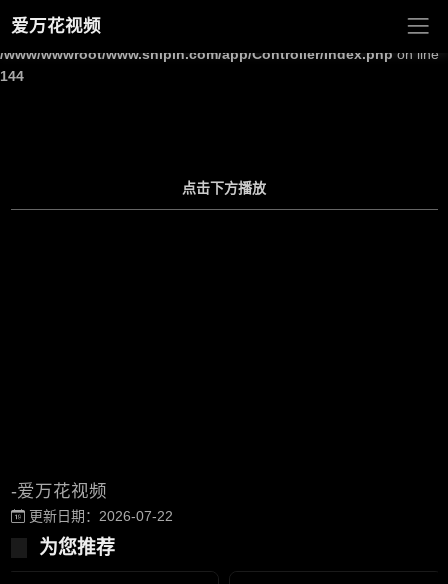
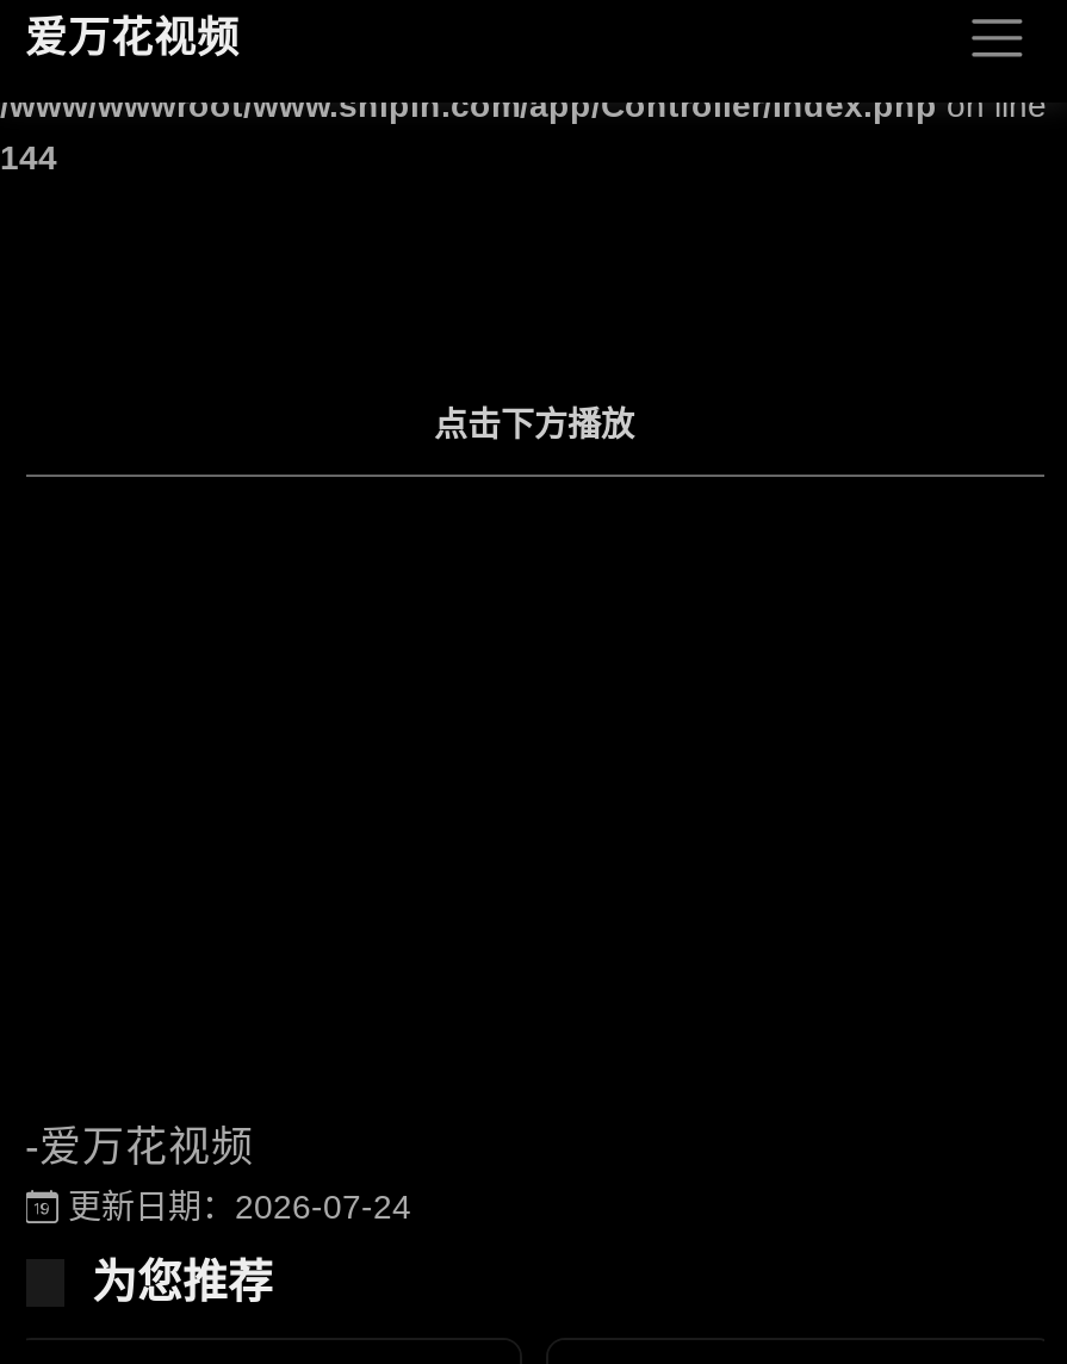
[24,508,172,524] 更新日期：2026-07-22 -> [58,1187,411,1225] 更新日期：2026-07-24

